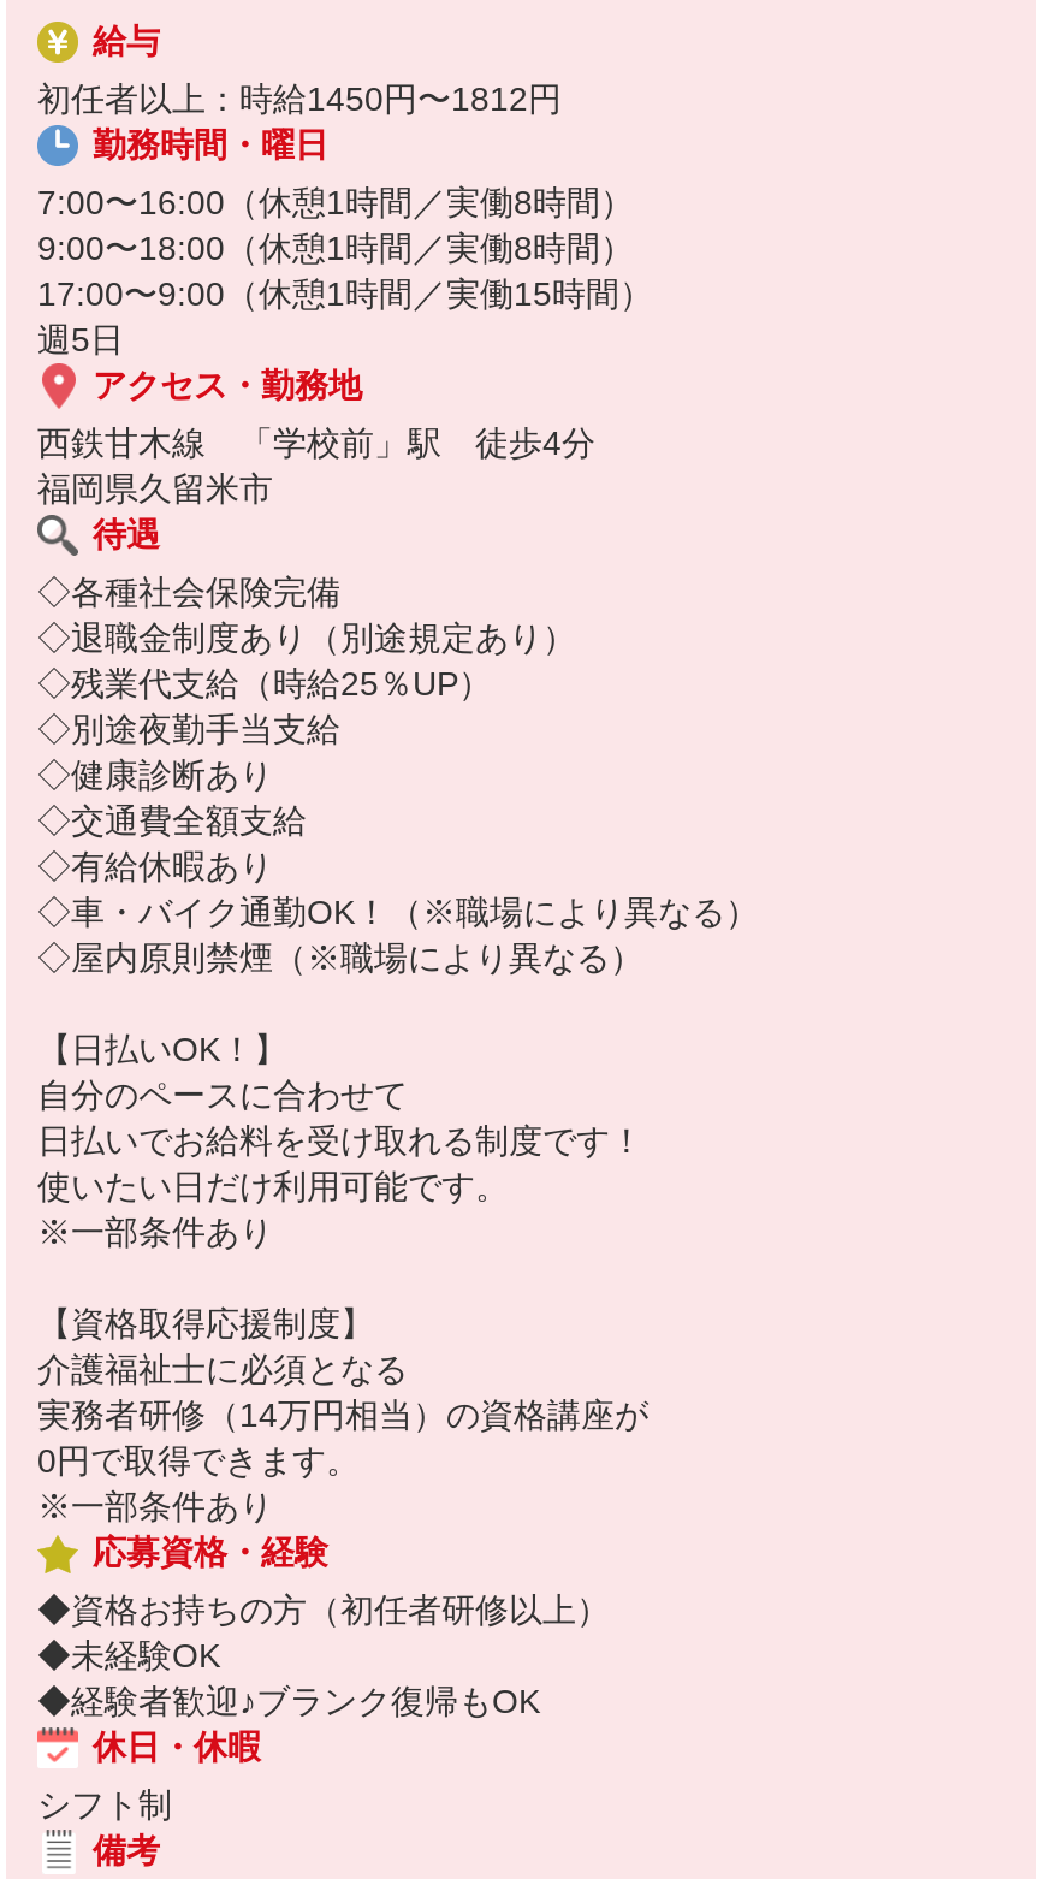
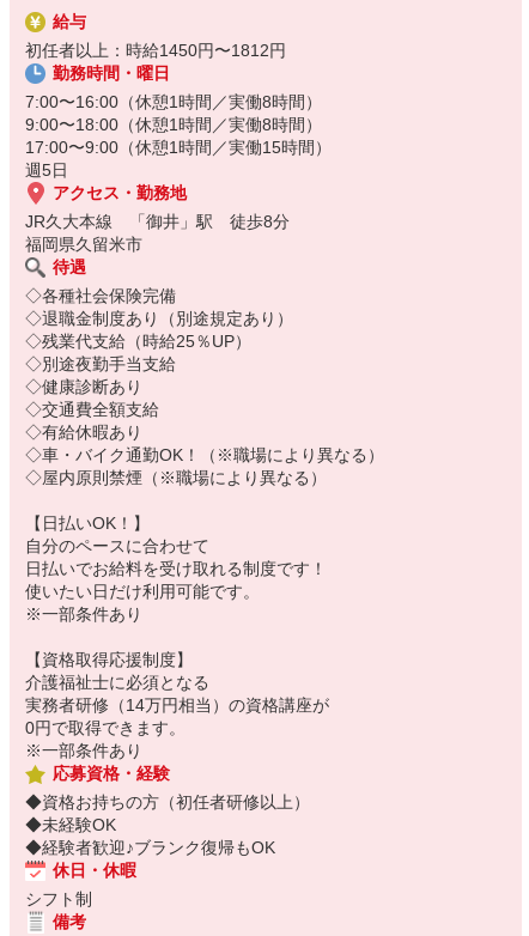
[37,423,595,462] 西鉄甘木線 「学校前」駅 徒歩4分 -> [25,212,290,231] JR久大本線 「御井」駅 徒歩8分

